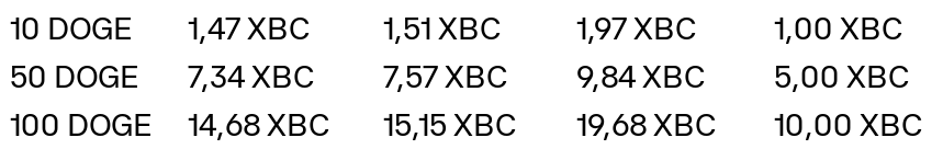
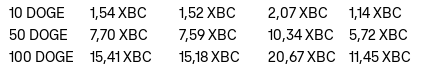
[188,8,311,47] 1,47 XBC -> [90,3,147,21] 1,54 XBC
[383,8,502,47] 1,51 XBC -> [179,3,236,21] 1,52 XBC
[576,8,697,47] 1,97 XBC -> [268,3,328,21] 2,07 XBC
[774,8,903,47] 1,00 XBC -> [349,3,402,21] 1,14 XBC
[188,56,315,95] 7,34 XBC -> [90,25,148,43] 7,70 XBC
[383,56,508,95] 7,57 XBC -> [179,25,237,43] 7,59 XBC
[576,56,706,95] 9,84 XBC -> [268,25,334,43] 10,34 XBC
[774,56,910,95] 5,00 XBC -> [349,25,408,43] 5,72 XBC
[188,104,330,144] 14,68 XBC -> [90,47,152,65] 15,41 XBC
[383,104,517,144] 15,15 XBC -> [179,47,240,65] 15,18 XBC
[576,104,717,144] 19,68 XBC -> [268,47,336,65] 20,67 XBC
[774,104,923,144] 10,00 XBC -> [349,47,411,65] 11,45 XBC

